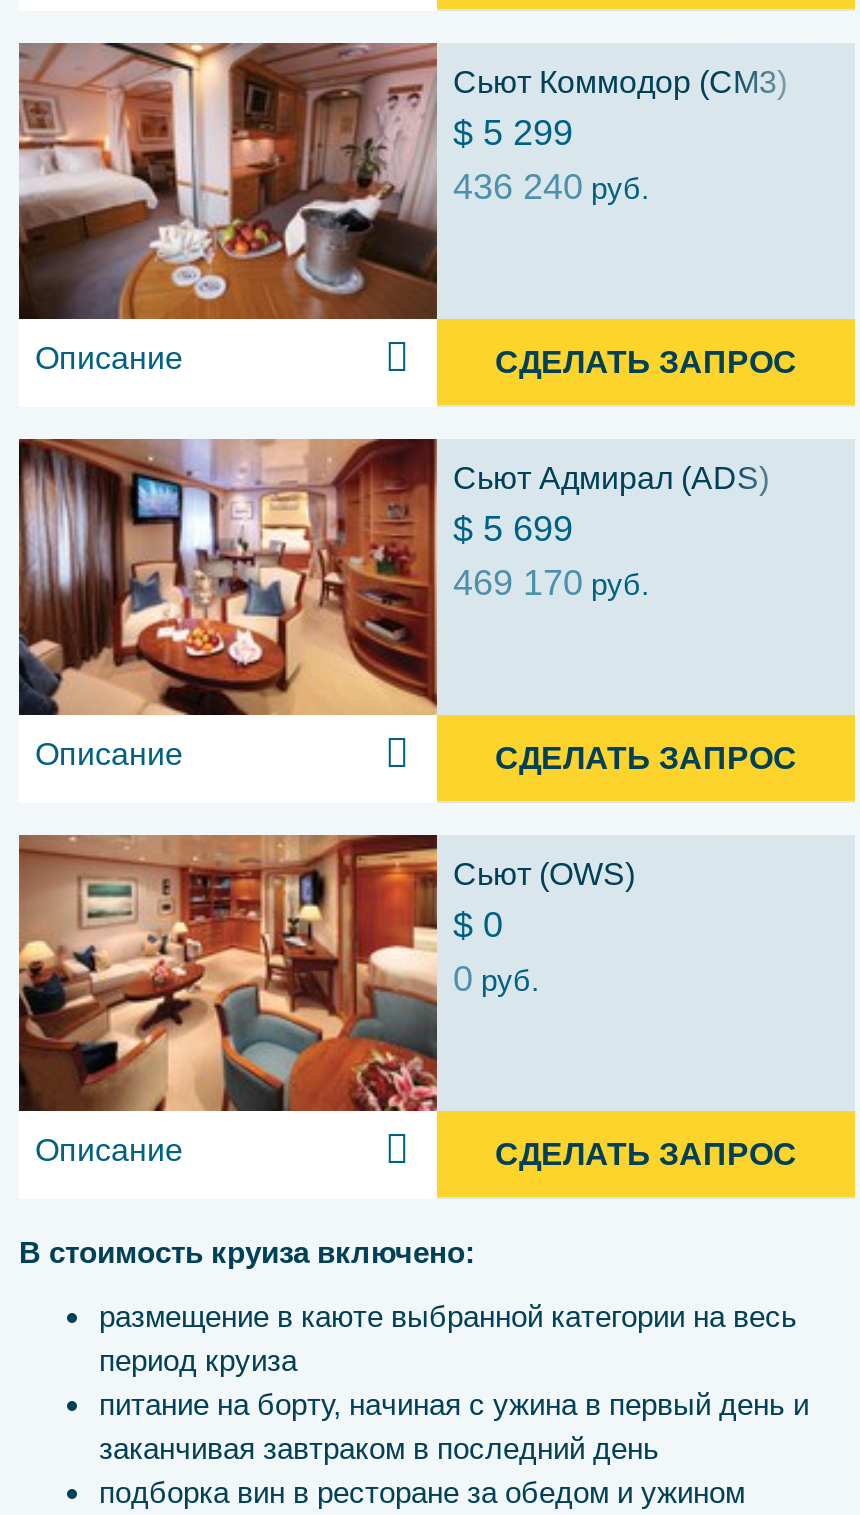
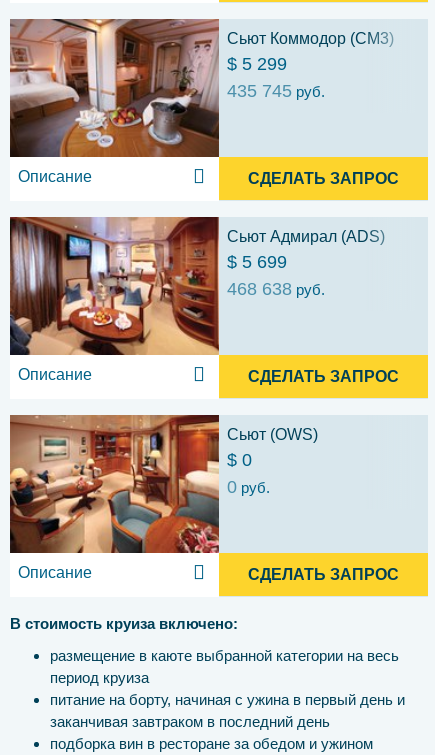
[453,167,649,207] 436 240 руб. -> [227,81,325,101] 435 745 руб.
[453,563,649,603] 469 170 руб. -> [227,279,325,299] 468 638 руб.

